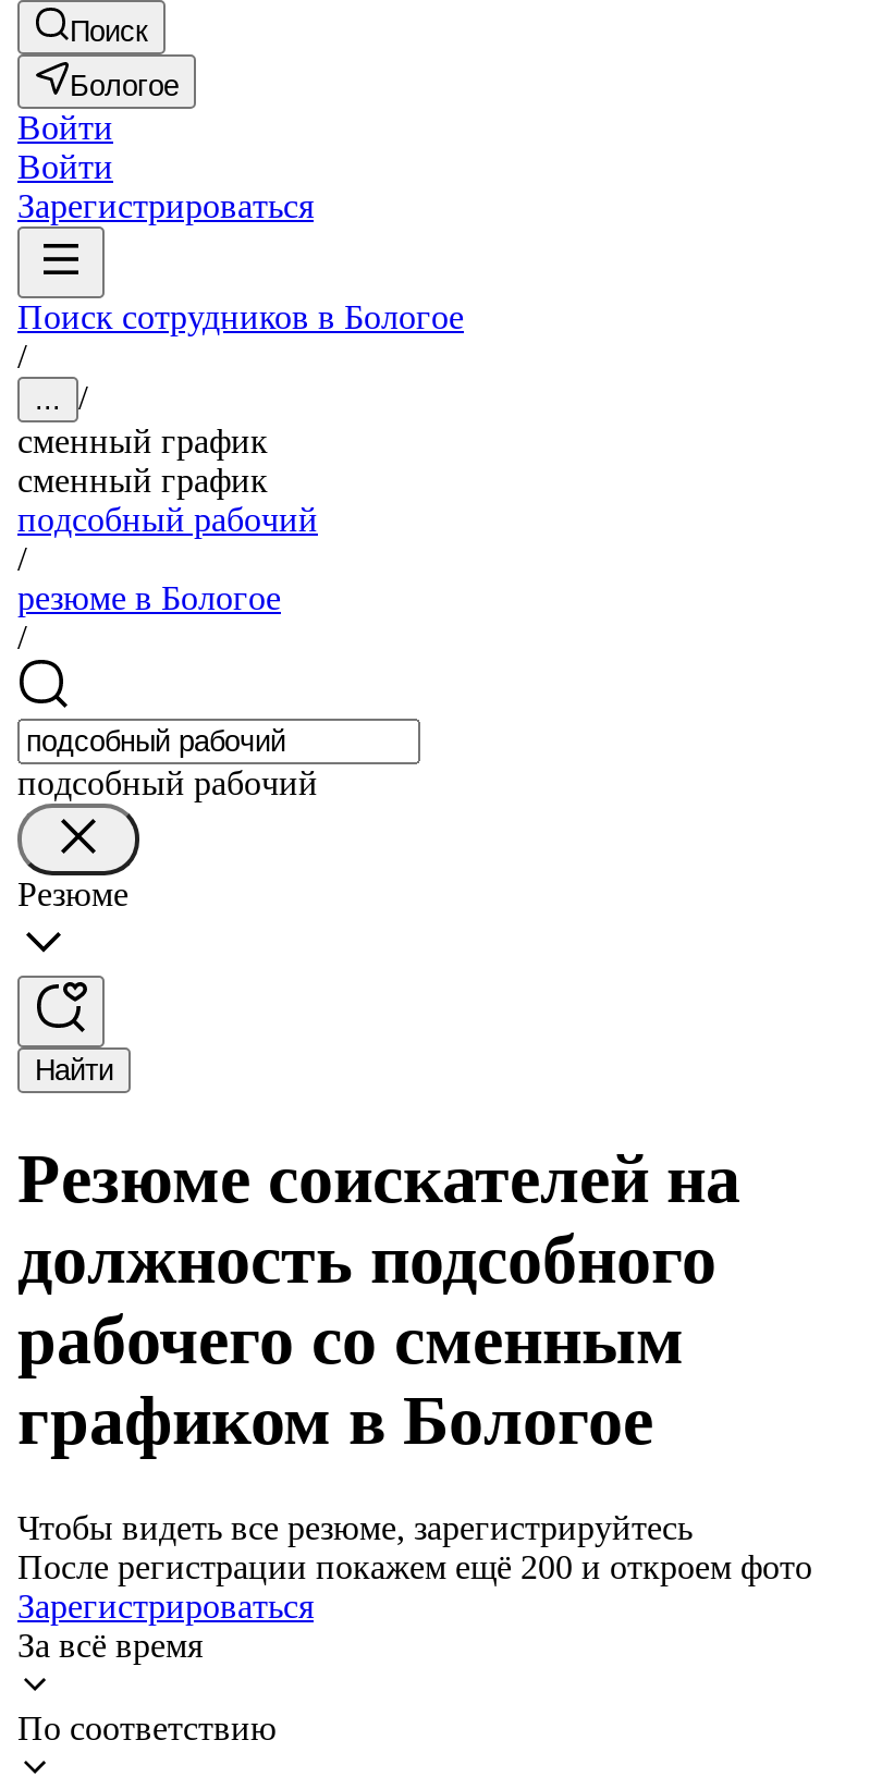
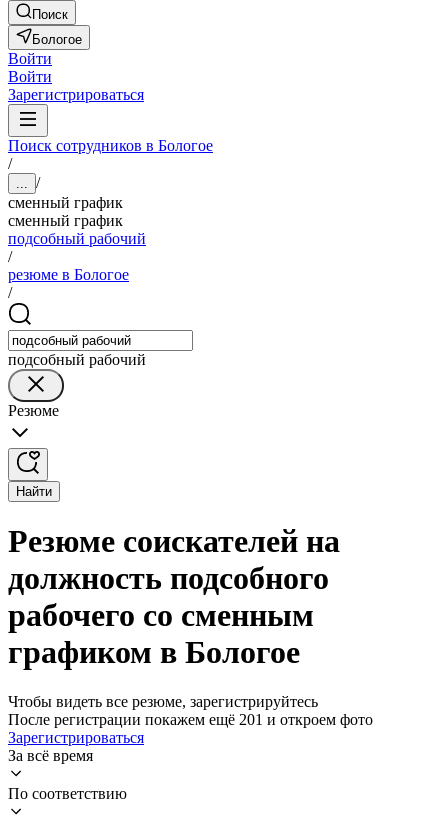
[17,1548,812,1585] После регистрации покажем ещё 200 и откроем фото -> [8,711,373,728] После регистрации покажем ещё 201 и откроем фото

